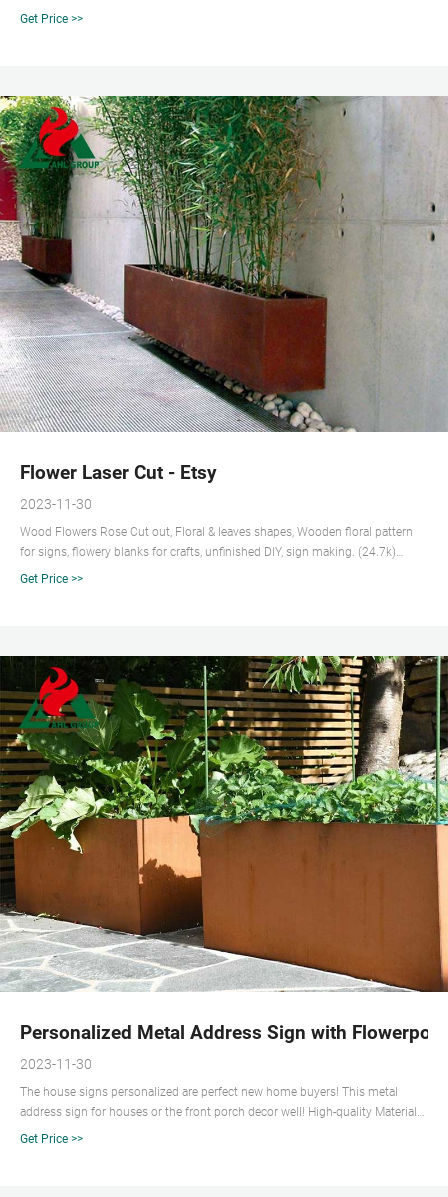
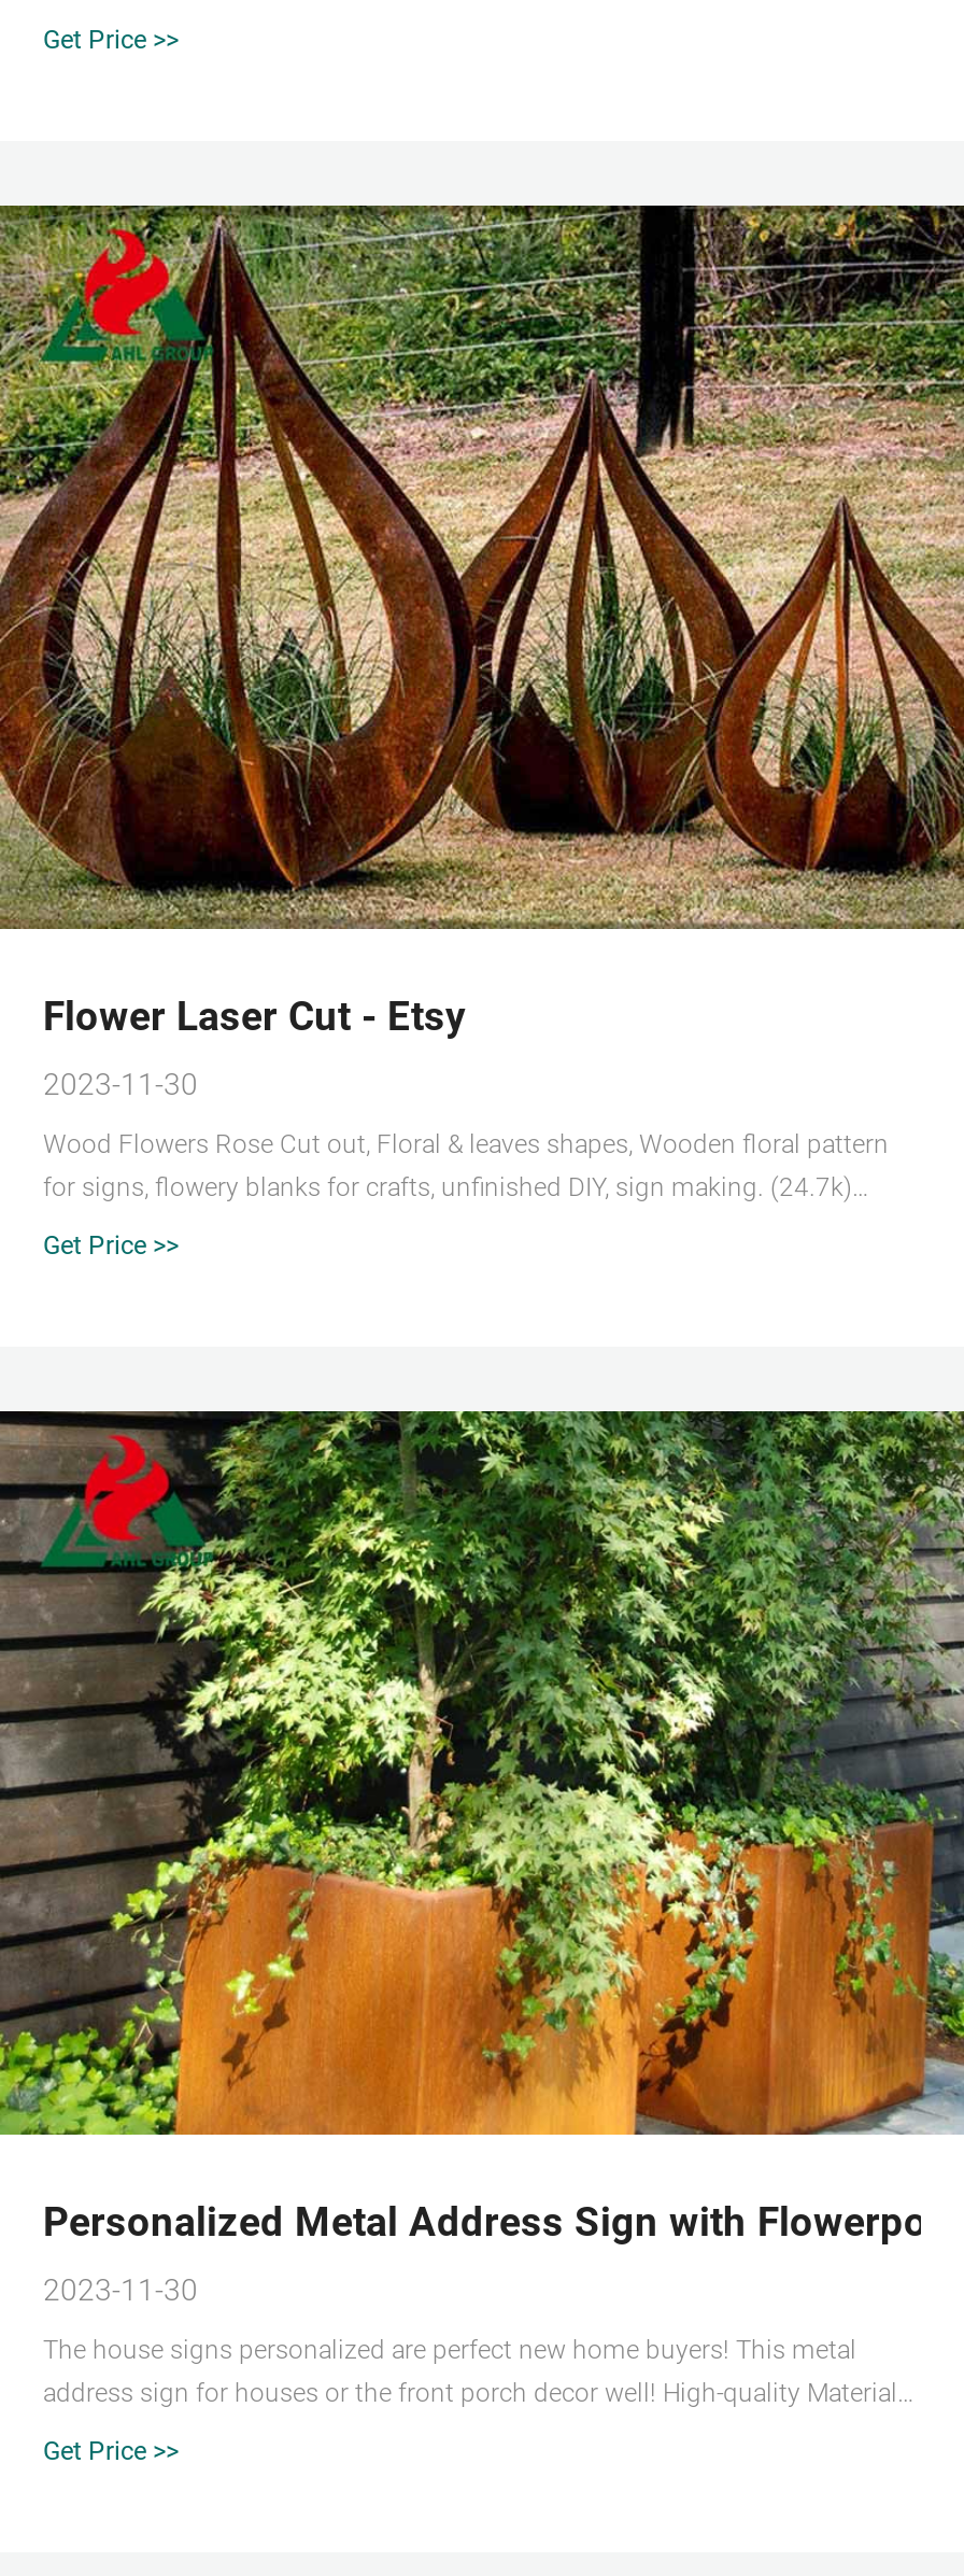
[3,95,445,432] [image] -> [6,203,958,931] [image]
[3,655,445,993] [image] -> [6,1409,958,2137] [image]

